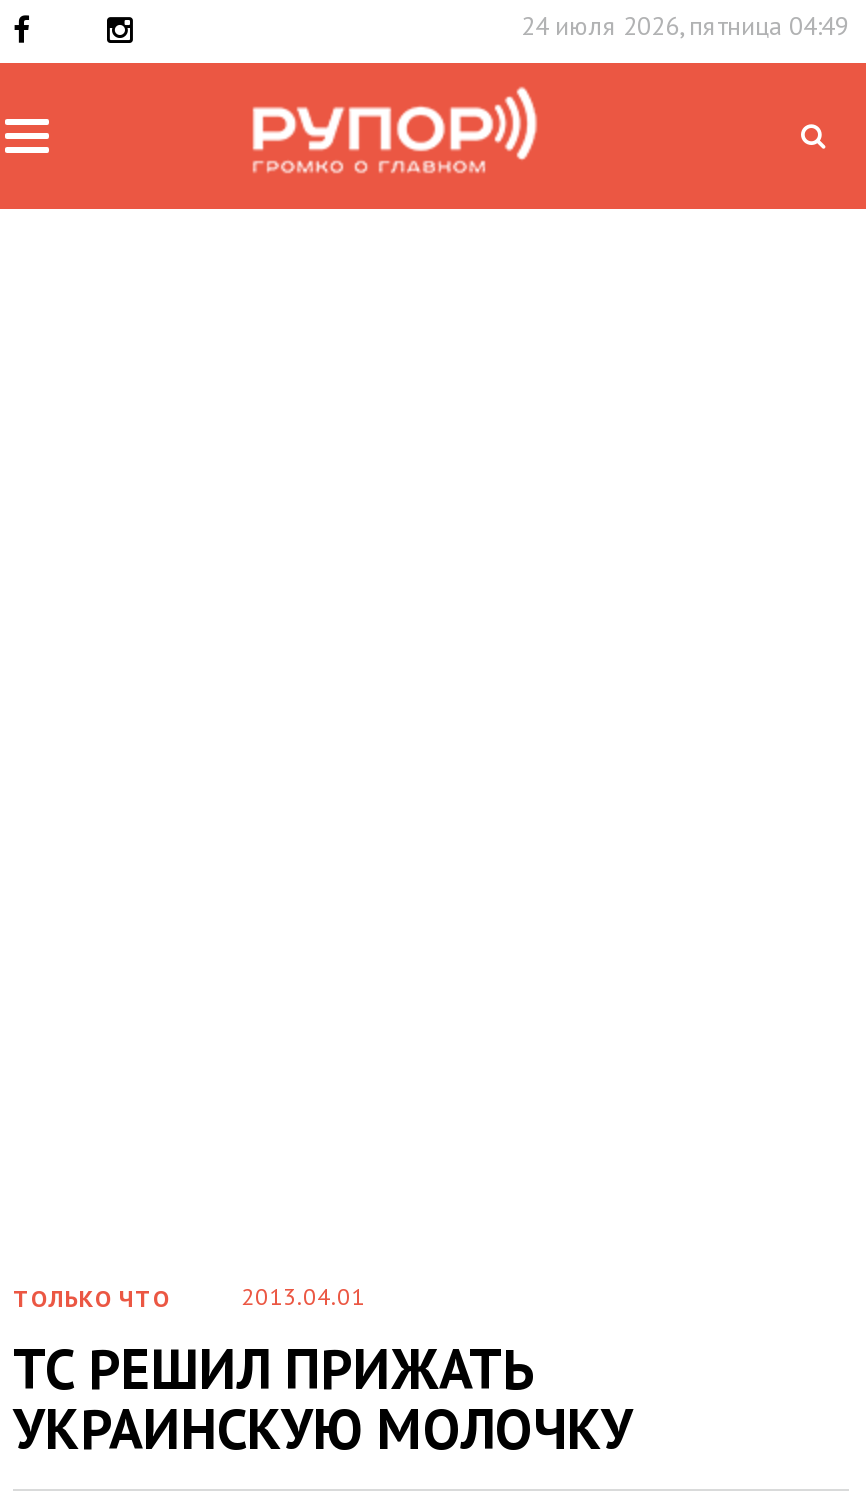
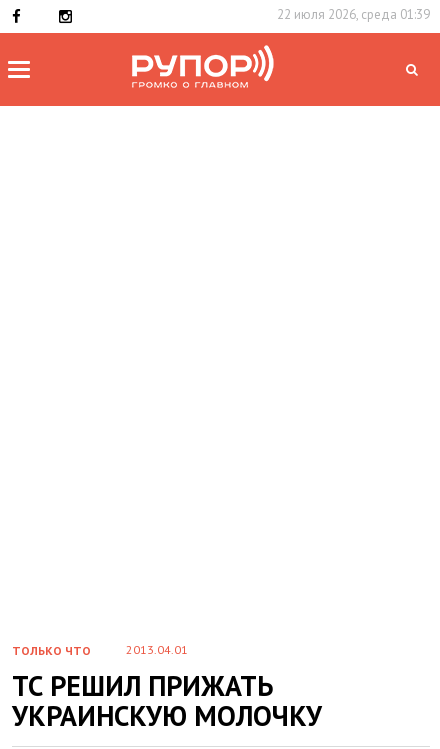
[521,9,849,43] 24 июля 2026, пятница 04:49 -> [277,6,430,23] 22 июля 2026, среда 01:39

